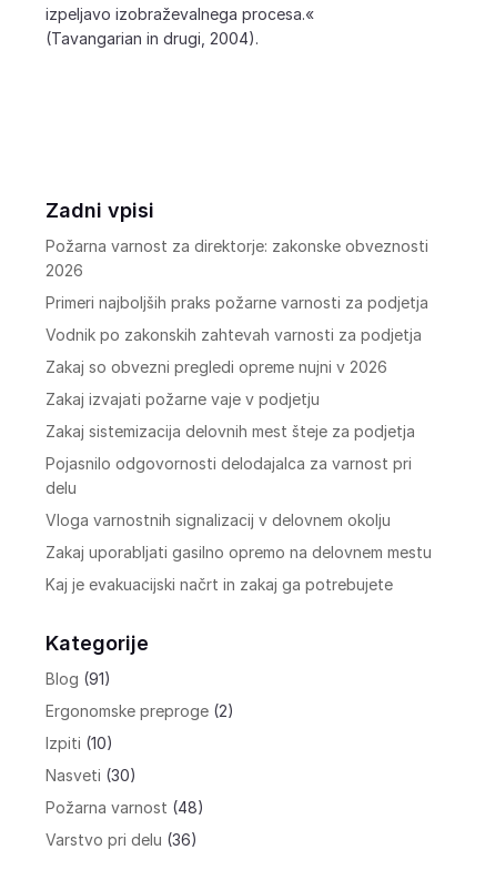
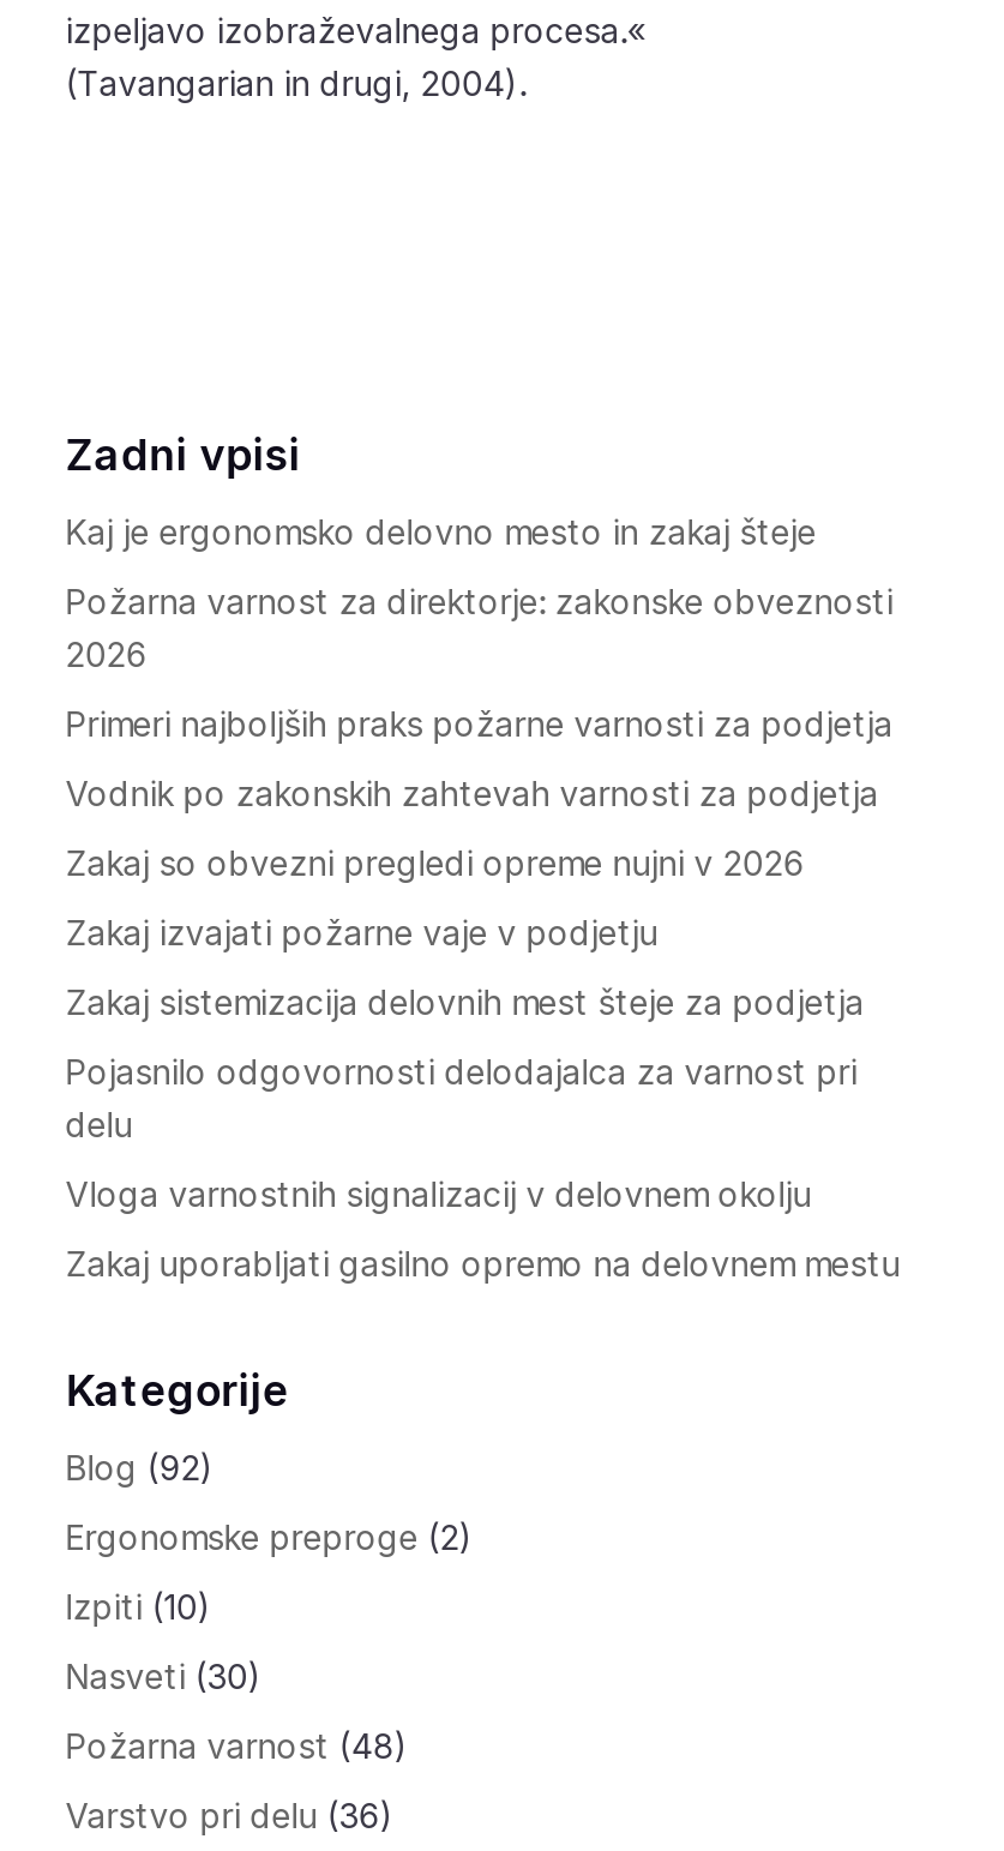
none -> [65,511,816,552] Kaj je ergonomsko delovno mesto in zakaj šteje
moved [45,236,432,562] -> [65,581,900,1284]: Požarna varnost za direktorje: zakonske obveznosti | 2026 | Primeri najboljših praks požarne varnosti za podjetja | ... | Vloga varnostnih signalizacij v delovnem okolju | Zakaj uporabljati gasilno opremo na delovnem mestu
[45,575,393,594] Kaj je evakuacijski načrt in zakaj ga potrebujete -> none
[45,669,111,688] Blog (91) -> [65,1447,214,1488] Blog (92)

